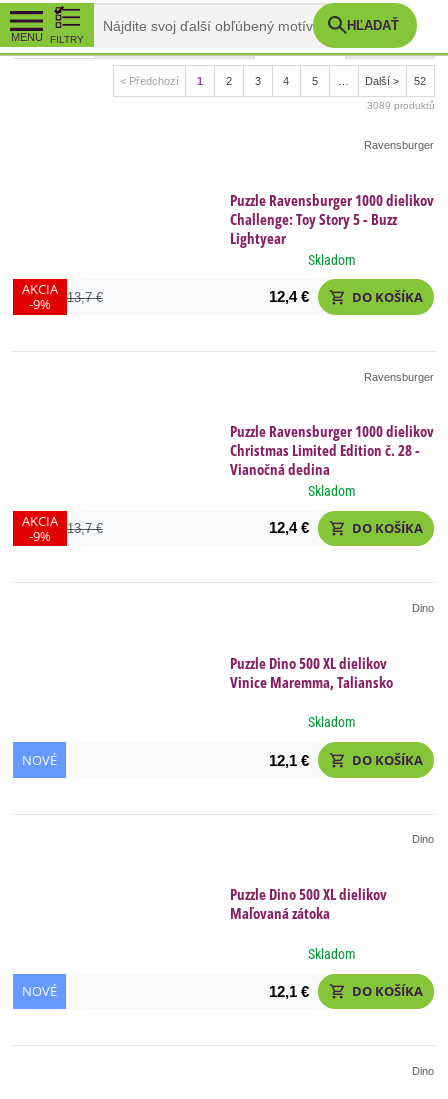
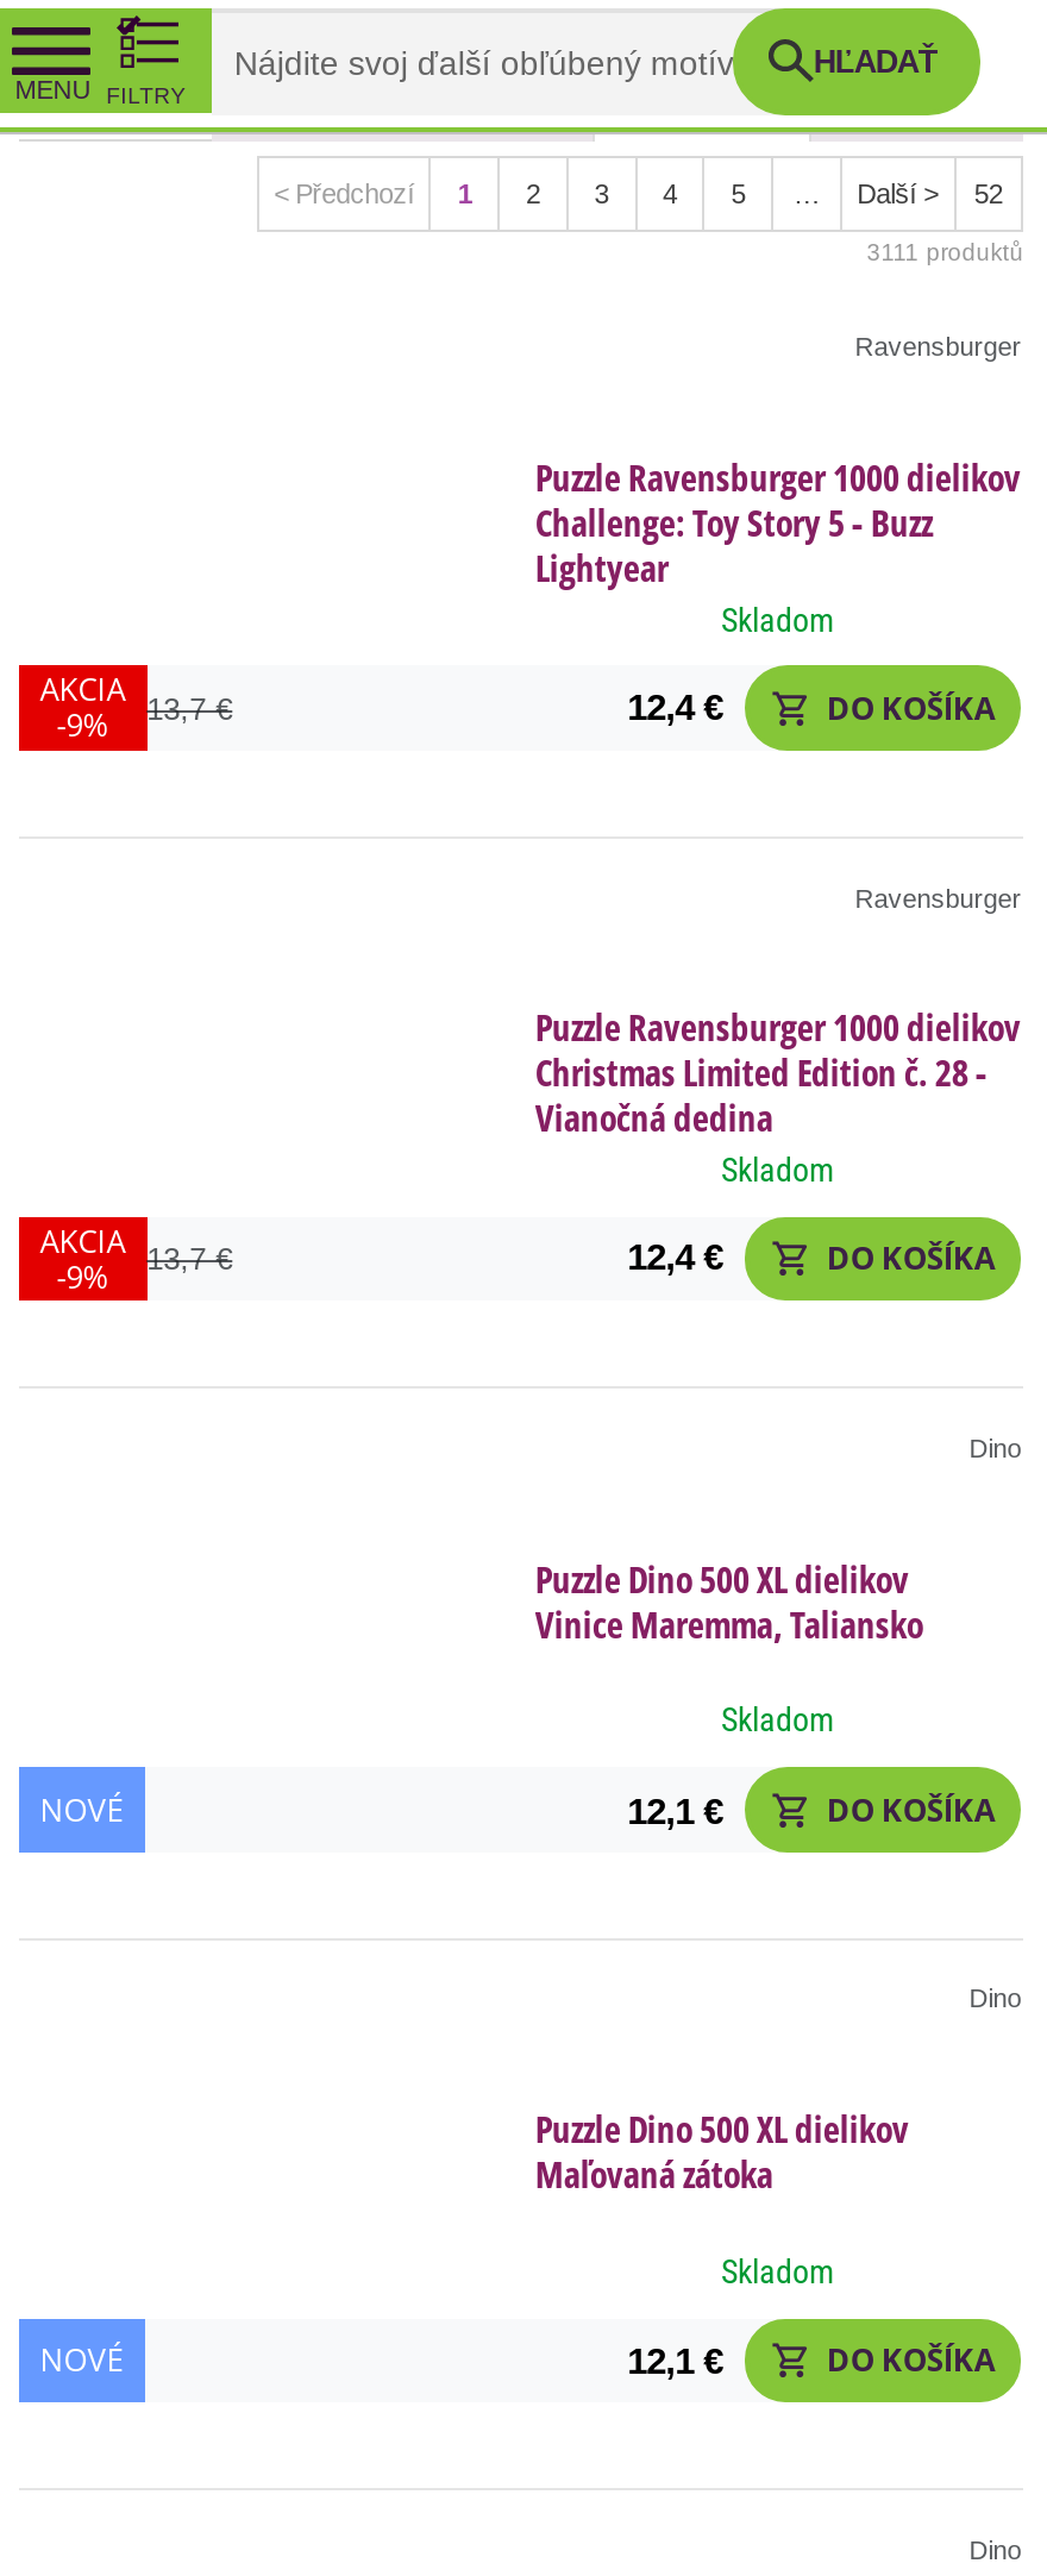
[367,100,435,111] 3089 produktů -> [867,239,1024,265] 3111 produktů

